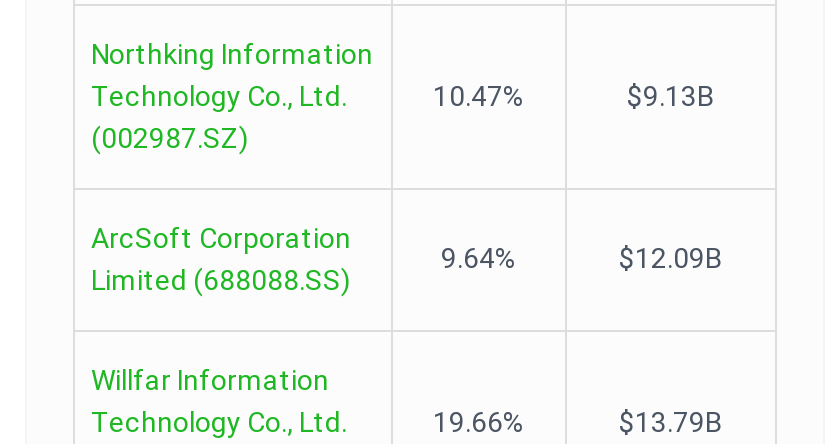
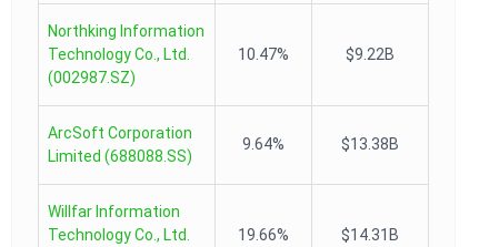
[627,80,715,112] $9.13B -> [346,45,395,63] $9.22B
[619,242,723,274] $12.09B -> [341,135,399,153] $13.38B
[619,406,723,438] $13.79B -> [341,226,399,244] $14.31B

